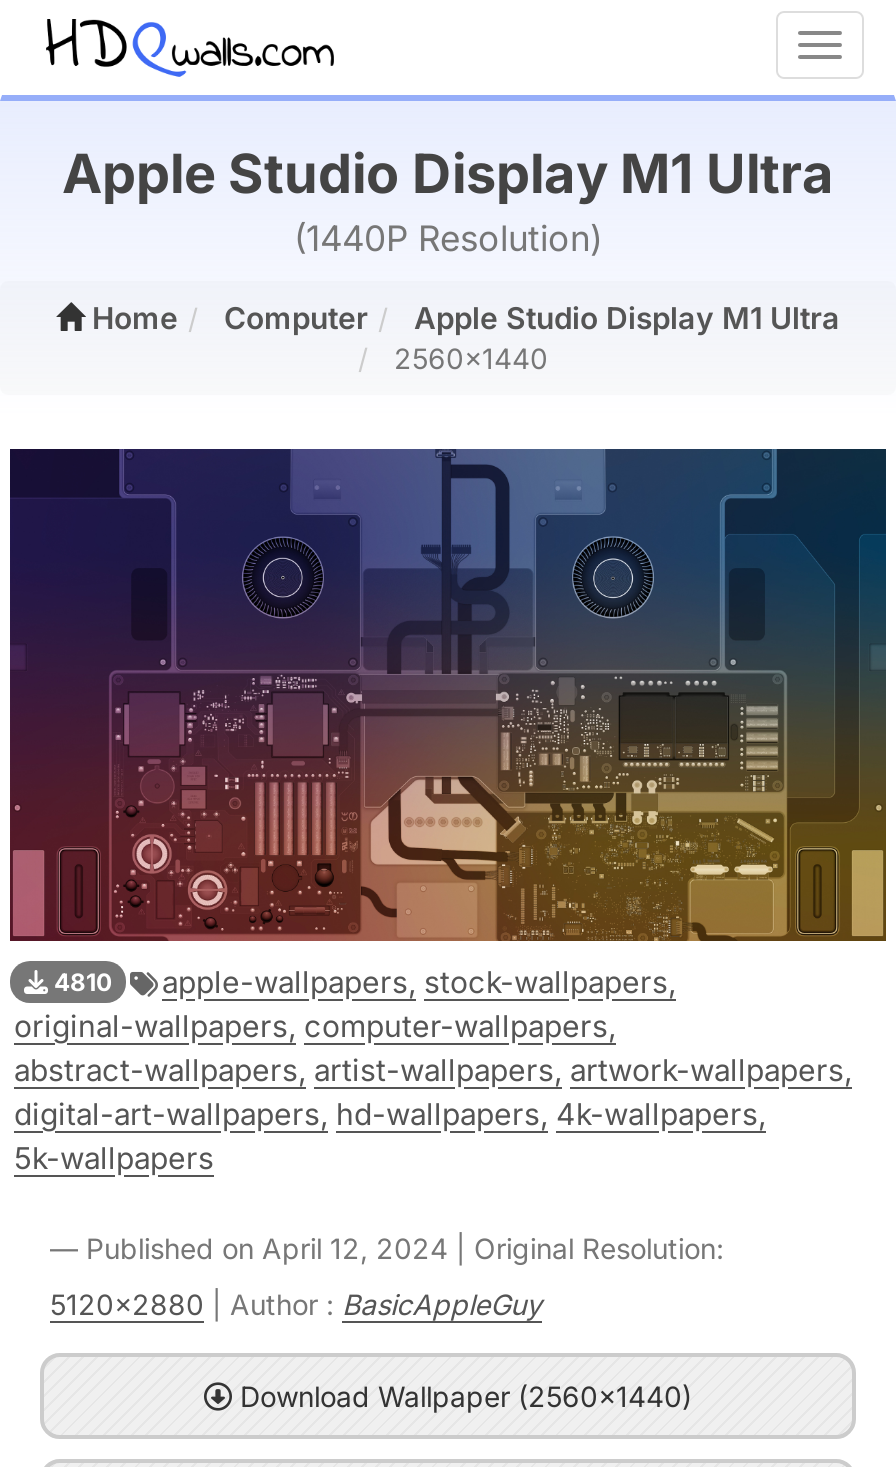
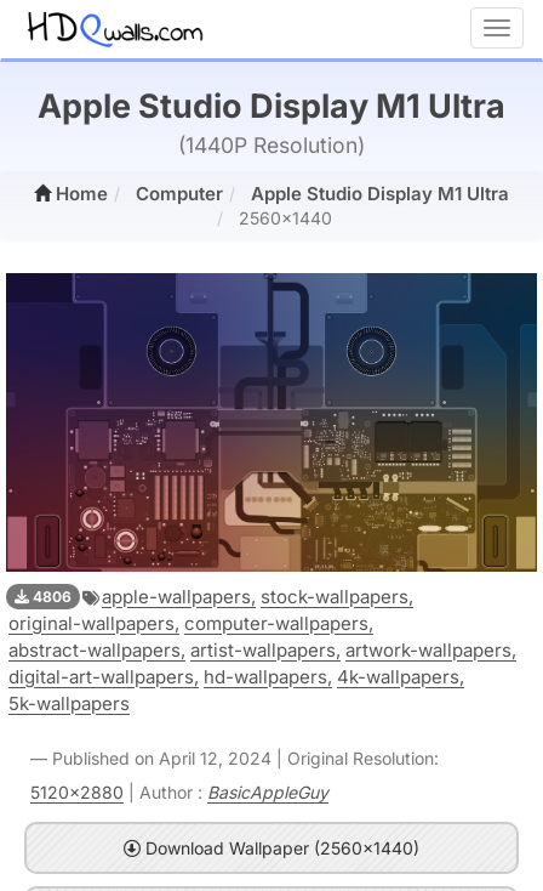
[48,964,676,1002] 4810 apple-wallpapers, stock-wallpapers, -> [29,586,413,609] 4806 apple-wallpapers, stock-wallpapers,

